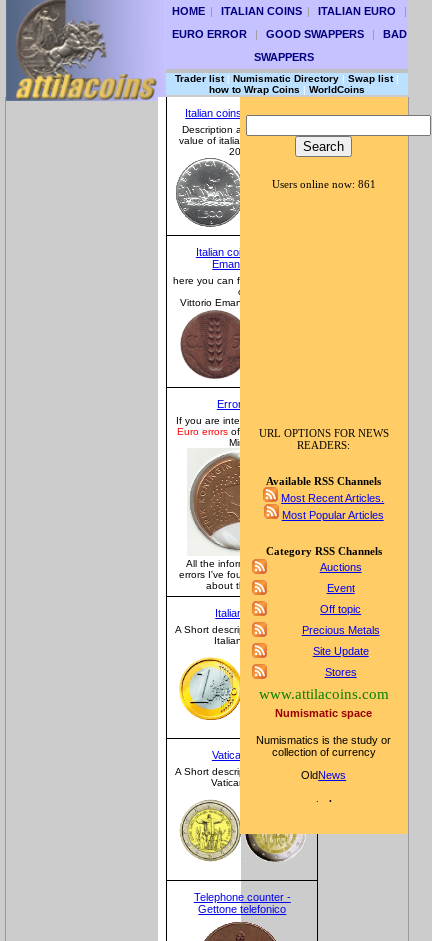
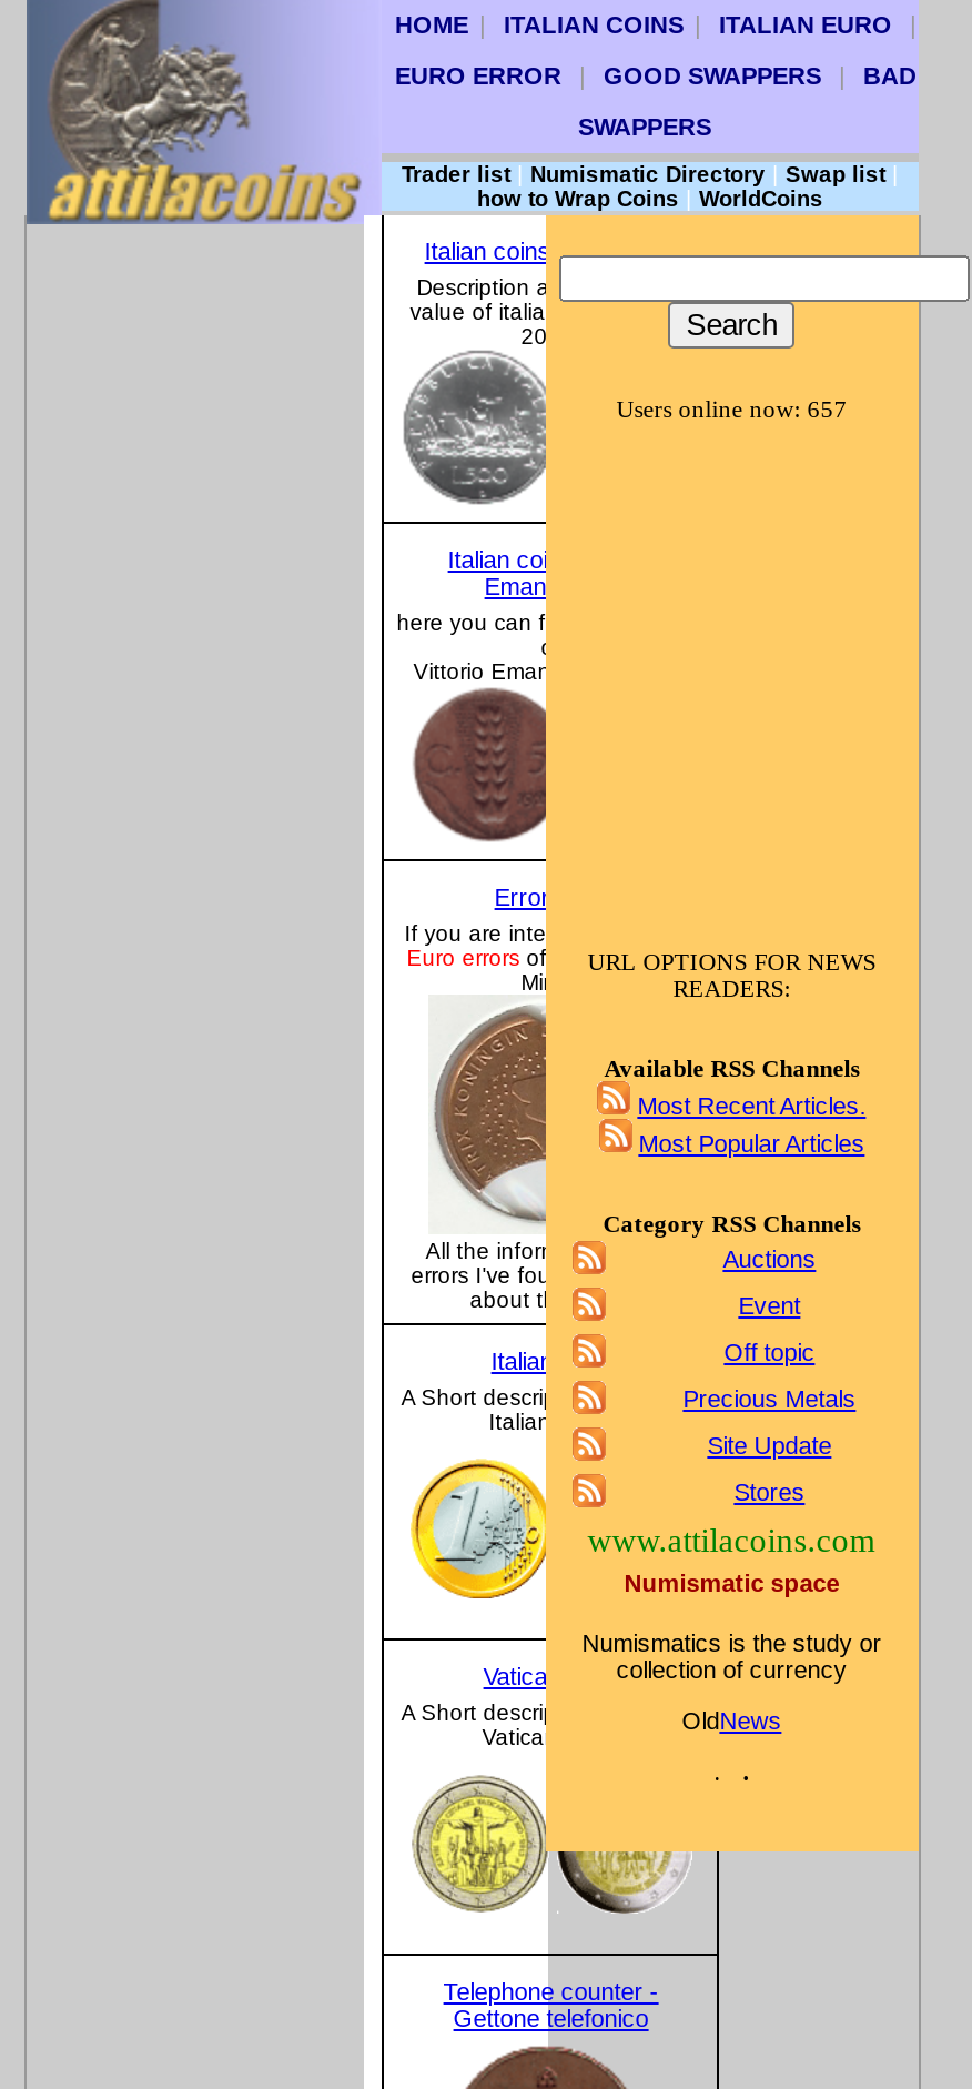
[272,178,376,190] Users online now: 861 -> [616,395,847,422] Users online now: 657

